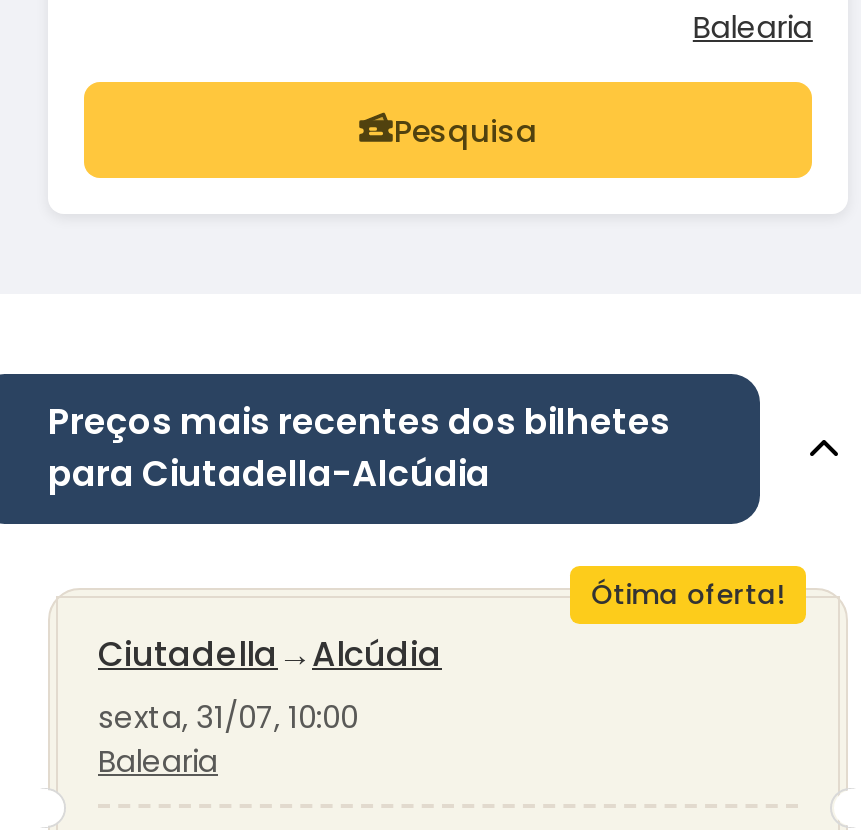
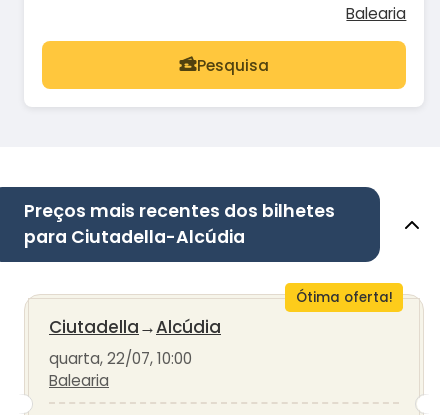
[98,696,358,738] sexta, 31/07, 10:00 -> [49,348,192,369] quarta, 22/07, 10:00

